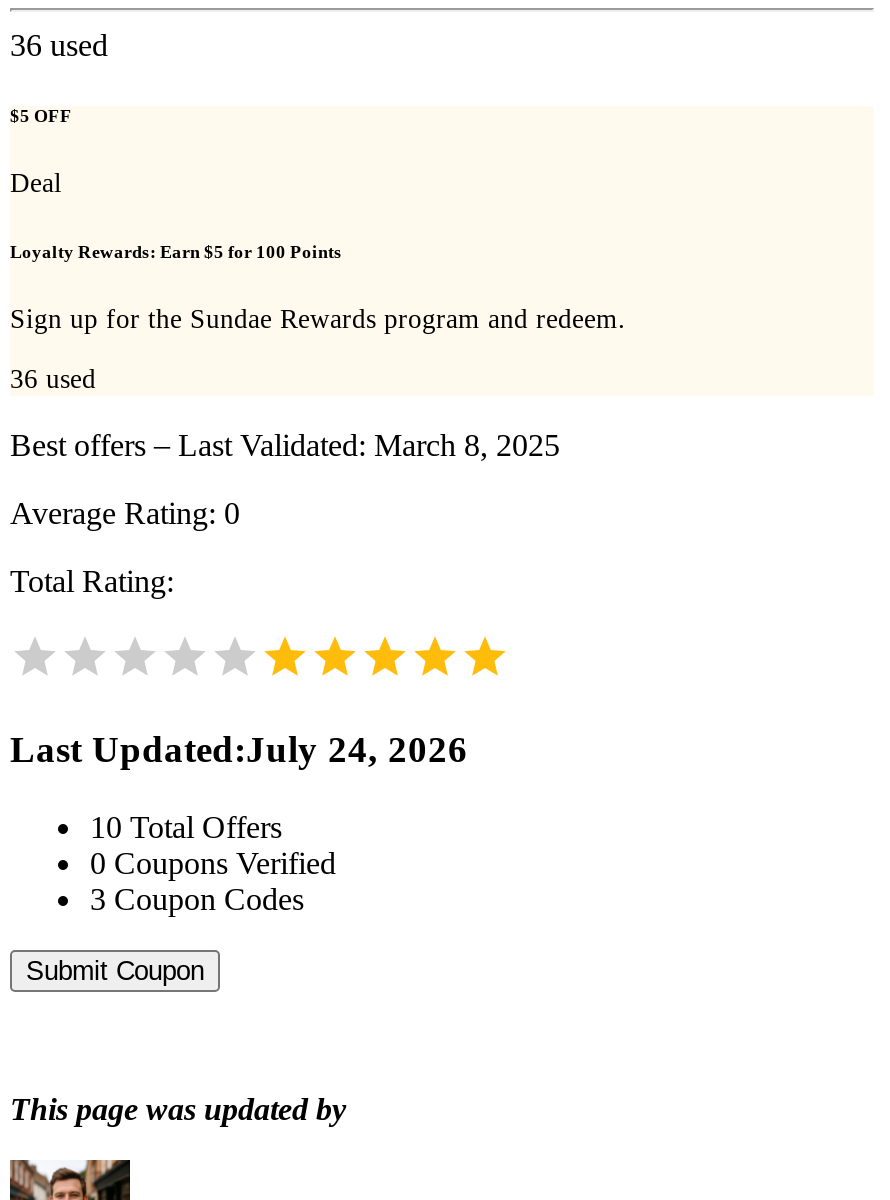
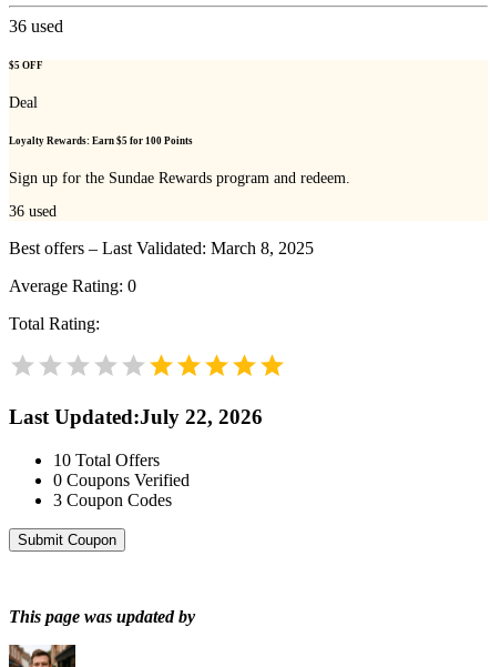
[10,728,468,770] Last Updated:July 24, 2026 -> [9,405,263,428] Last Updated:July 22, 2026

